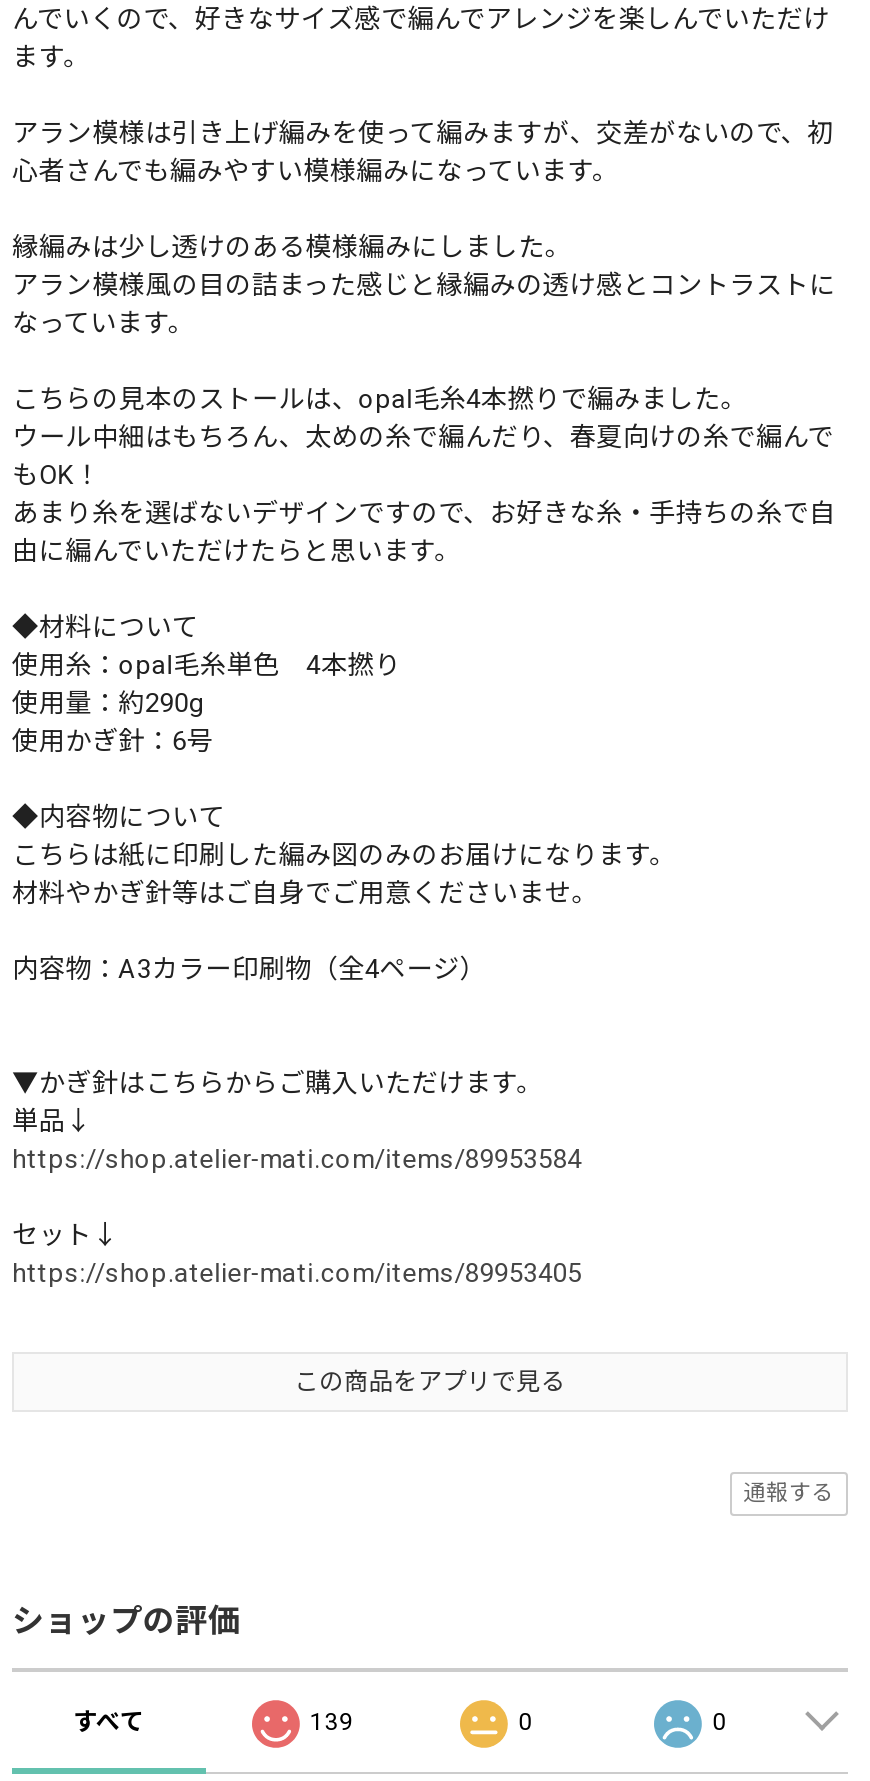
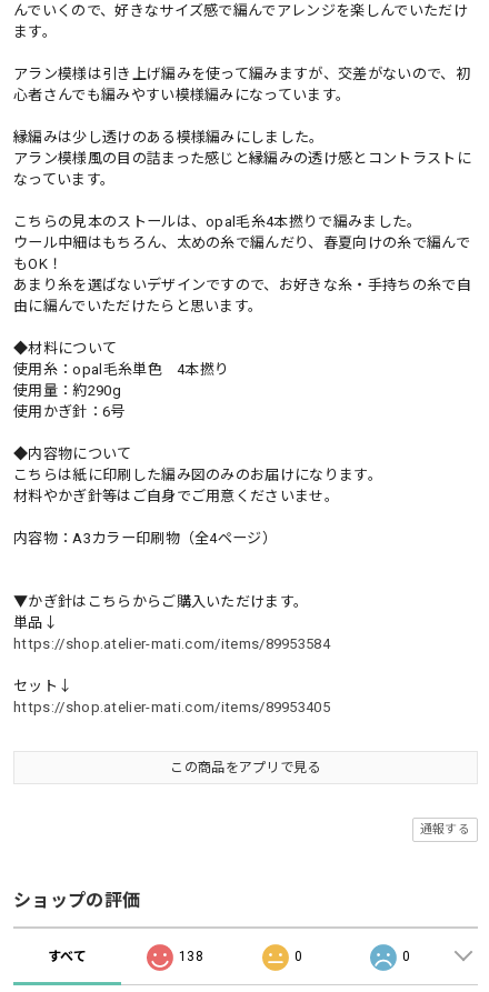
[310,1708,354,1736] 139 -> [179,949,203,964] 138

